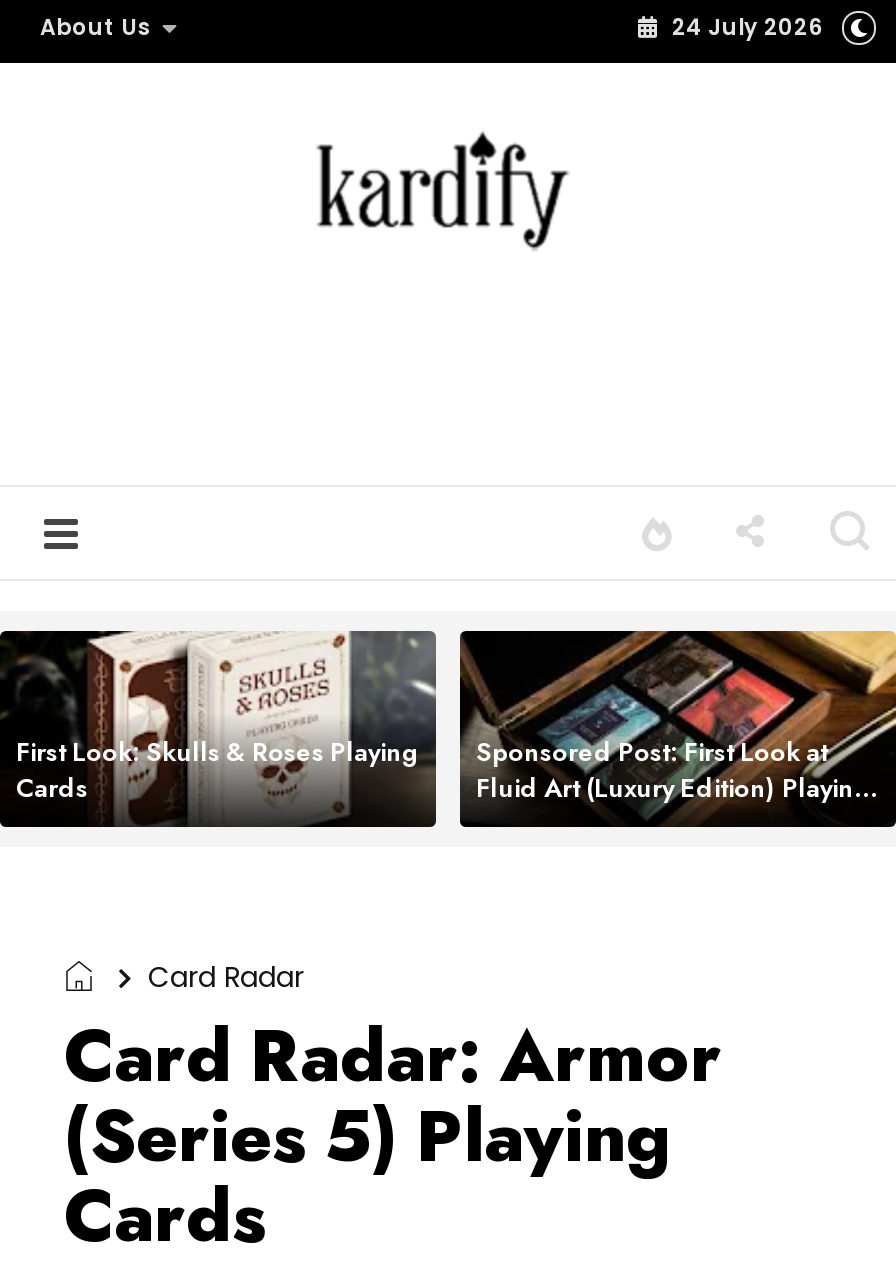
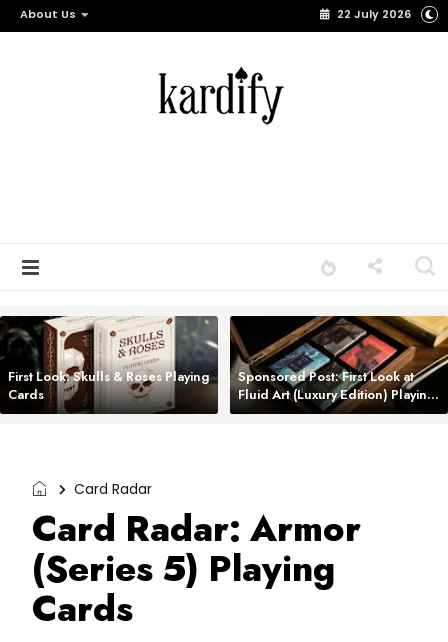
[672,11,822,43] 24 July 2026 -> [337,6,411,22] 22 July 2026

